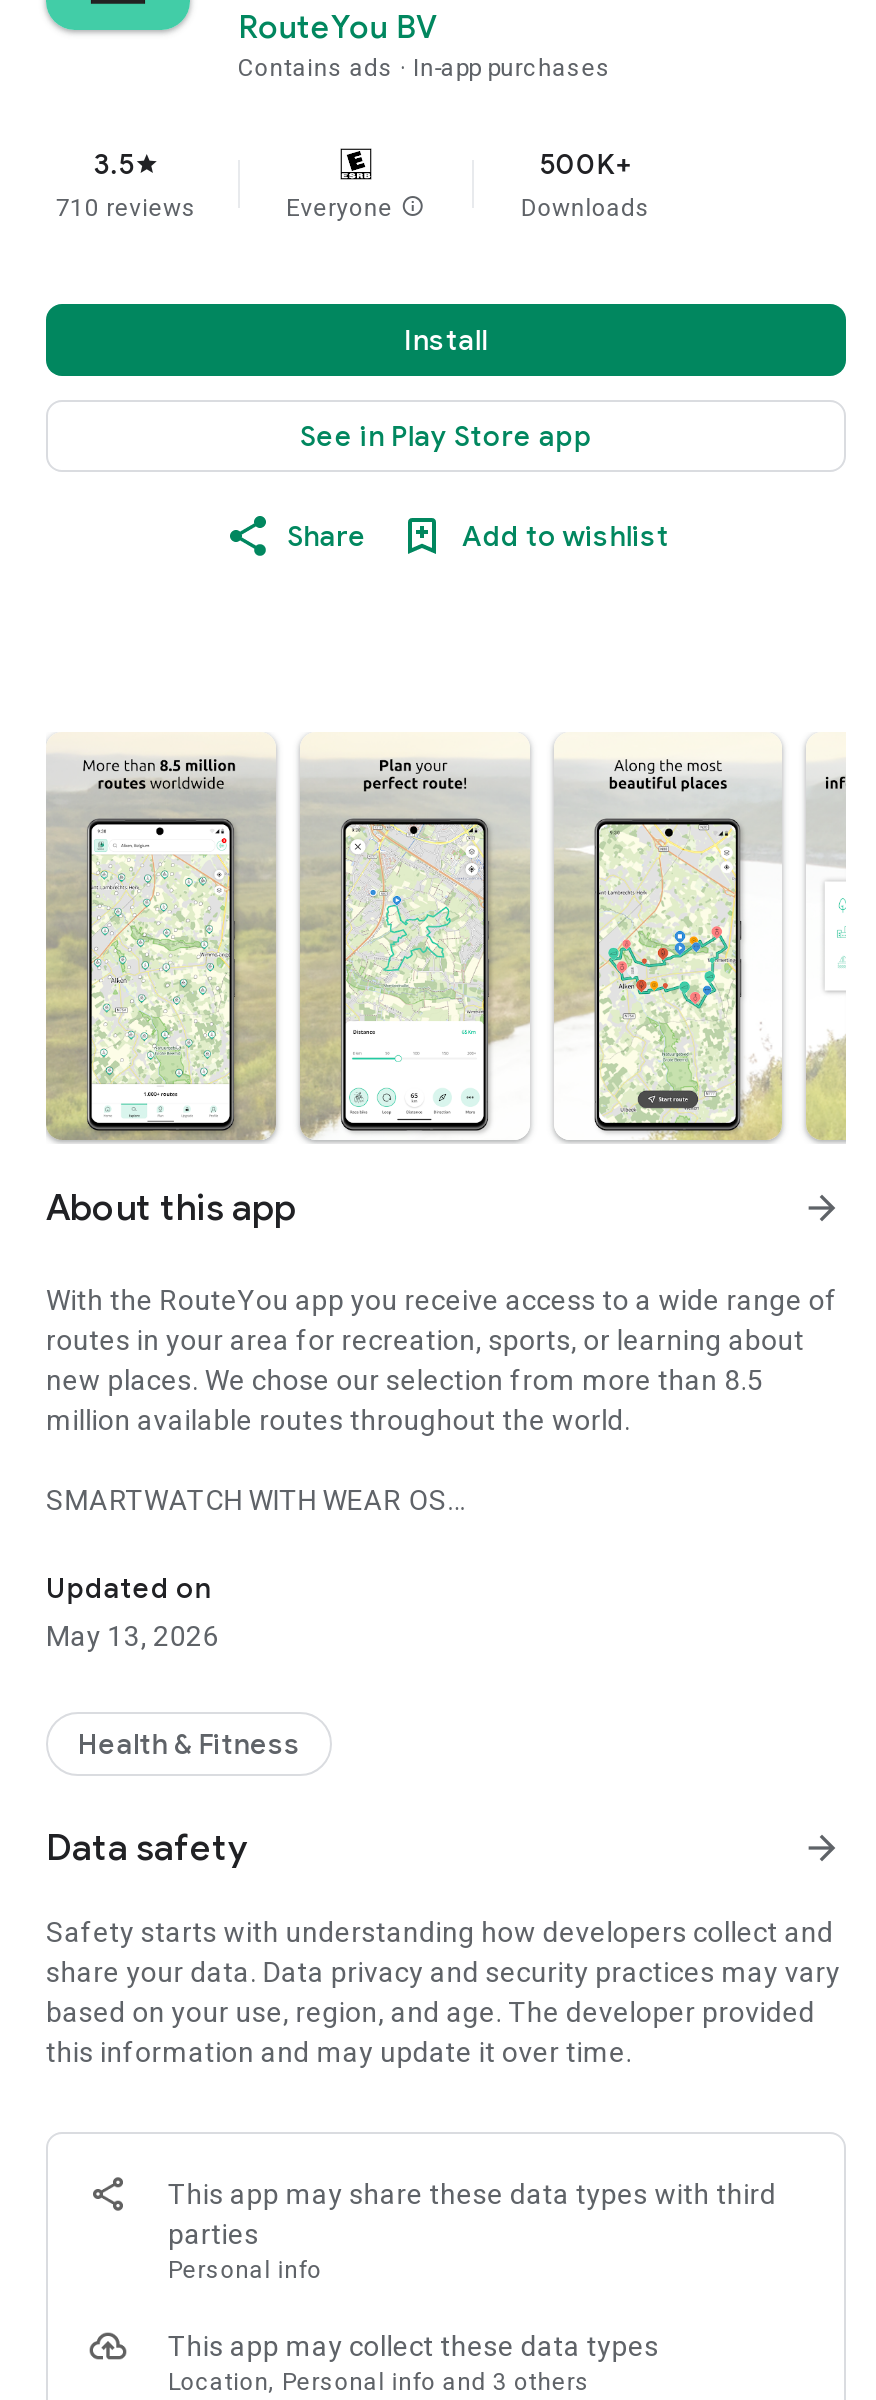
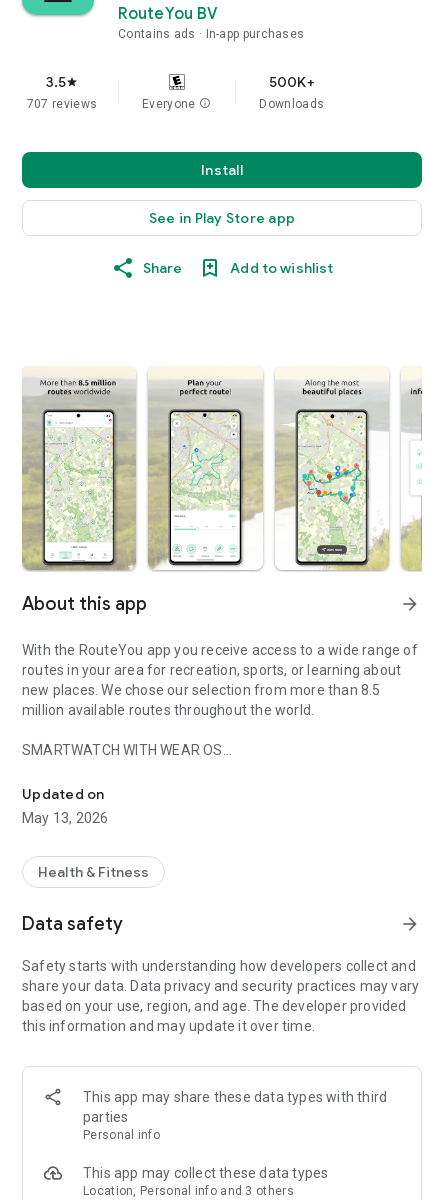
[56,194,196,222] 710 reviews -> [27,97,97,111] 707 reviews

